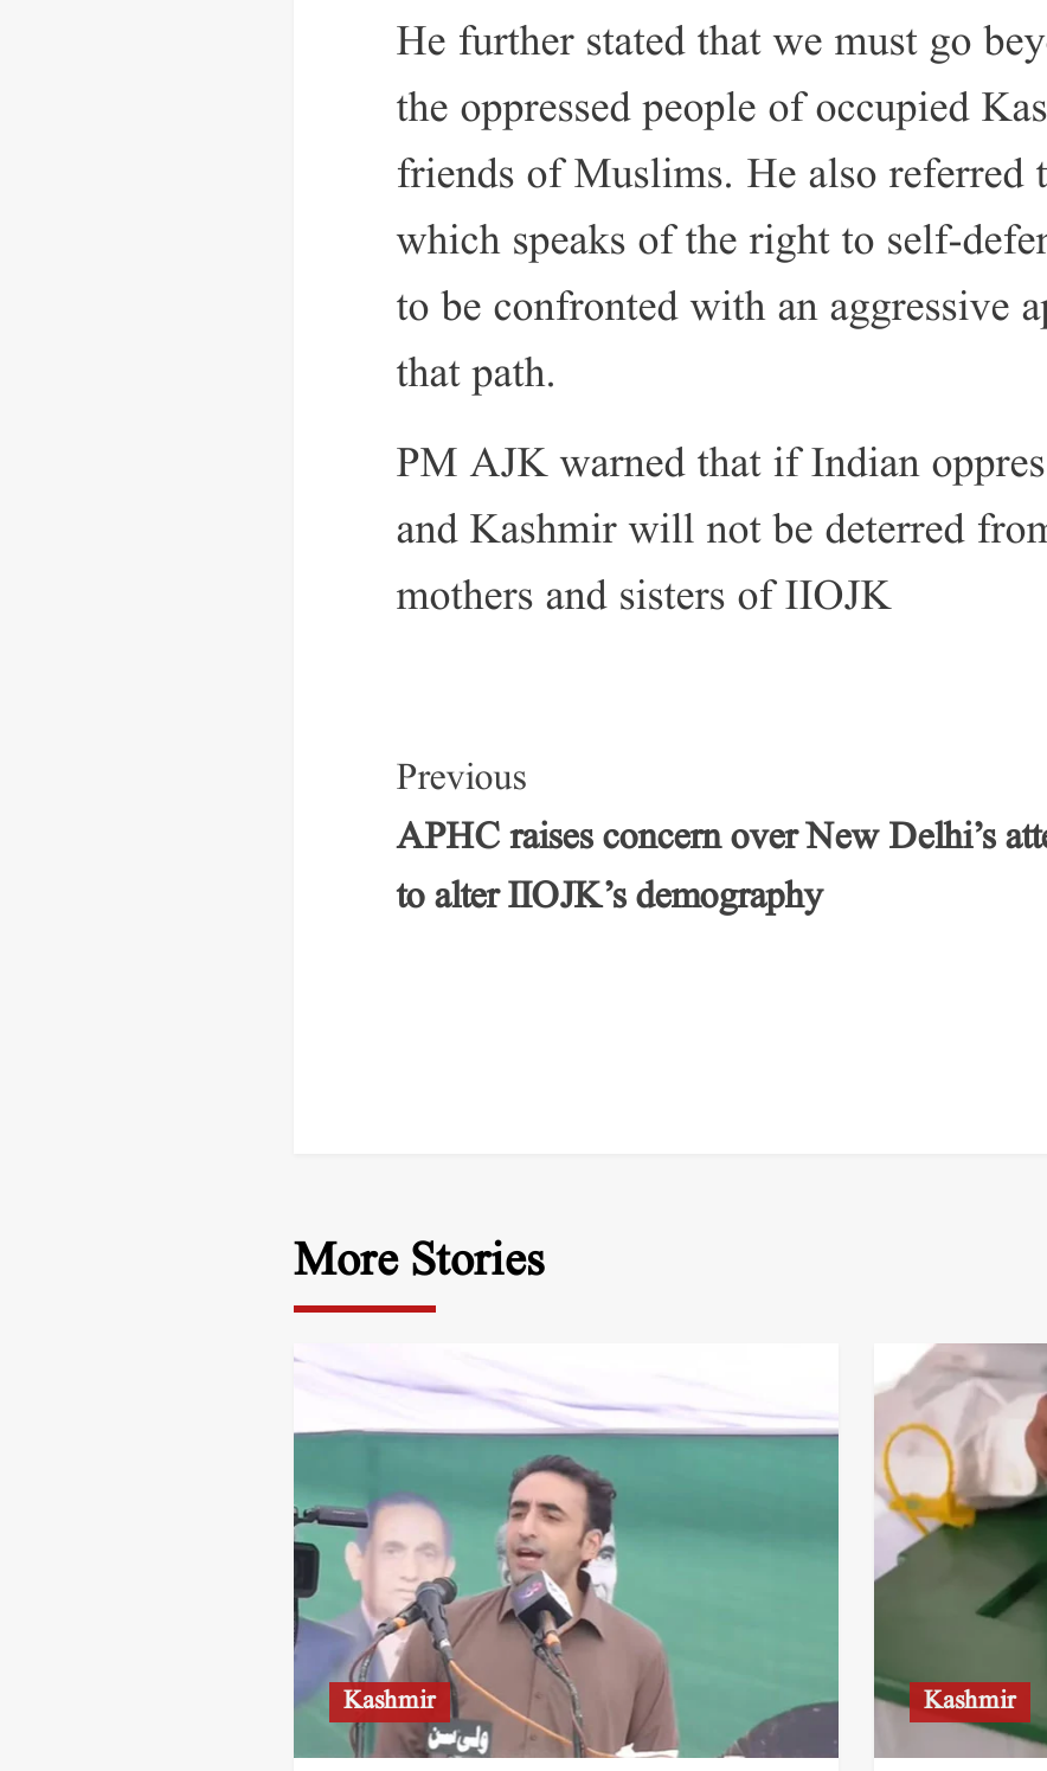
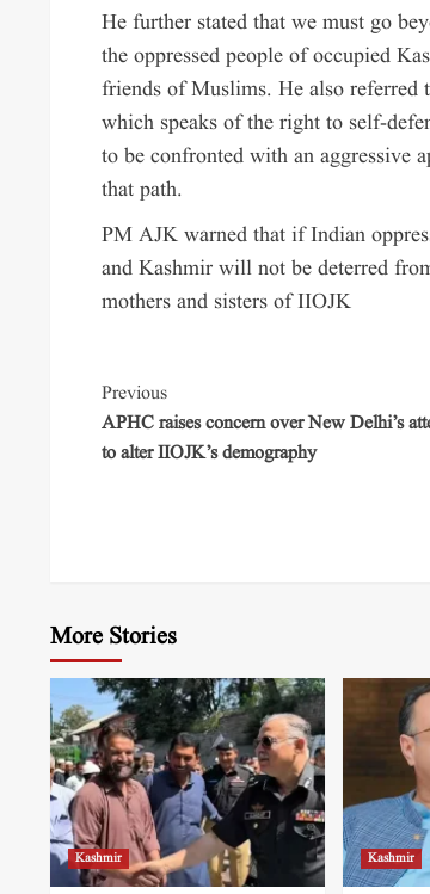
[291,1343,841,1760] [image] -> [49,677,326,888] [image]
[872,1343,1040,1760] [image] -> [342,677,426,887] [image]

